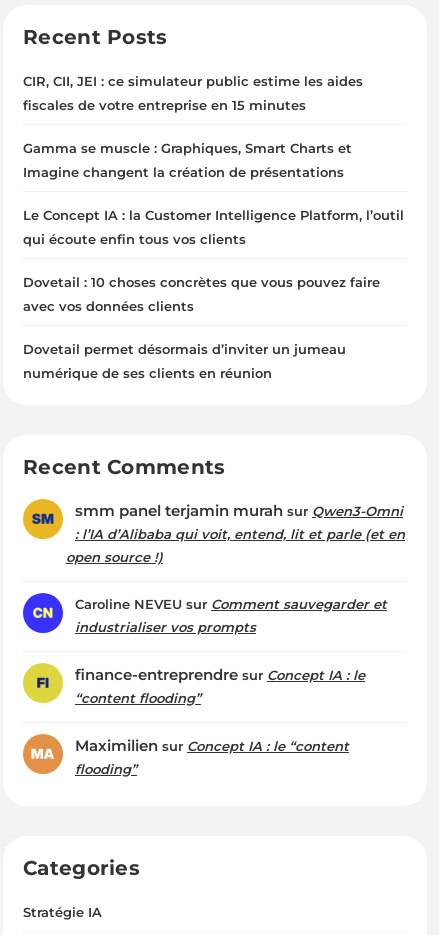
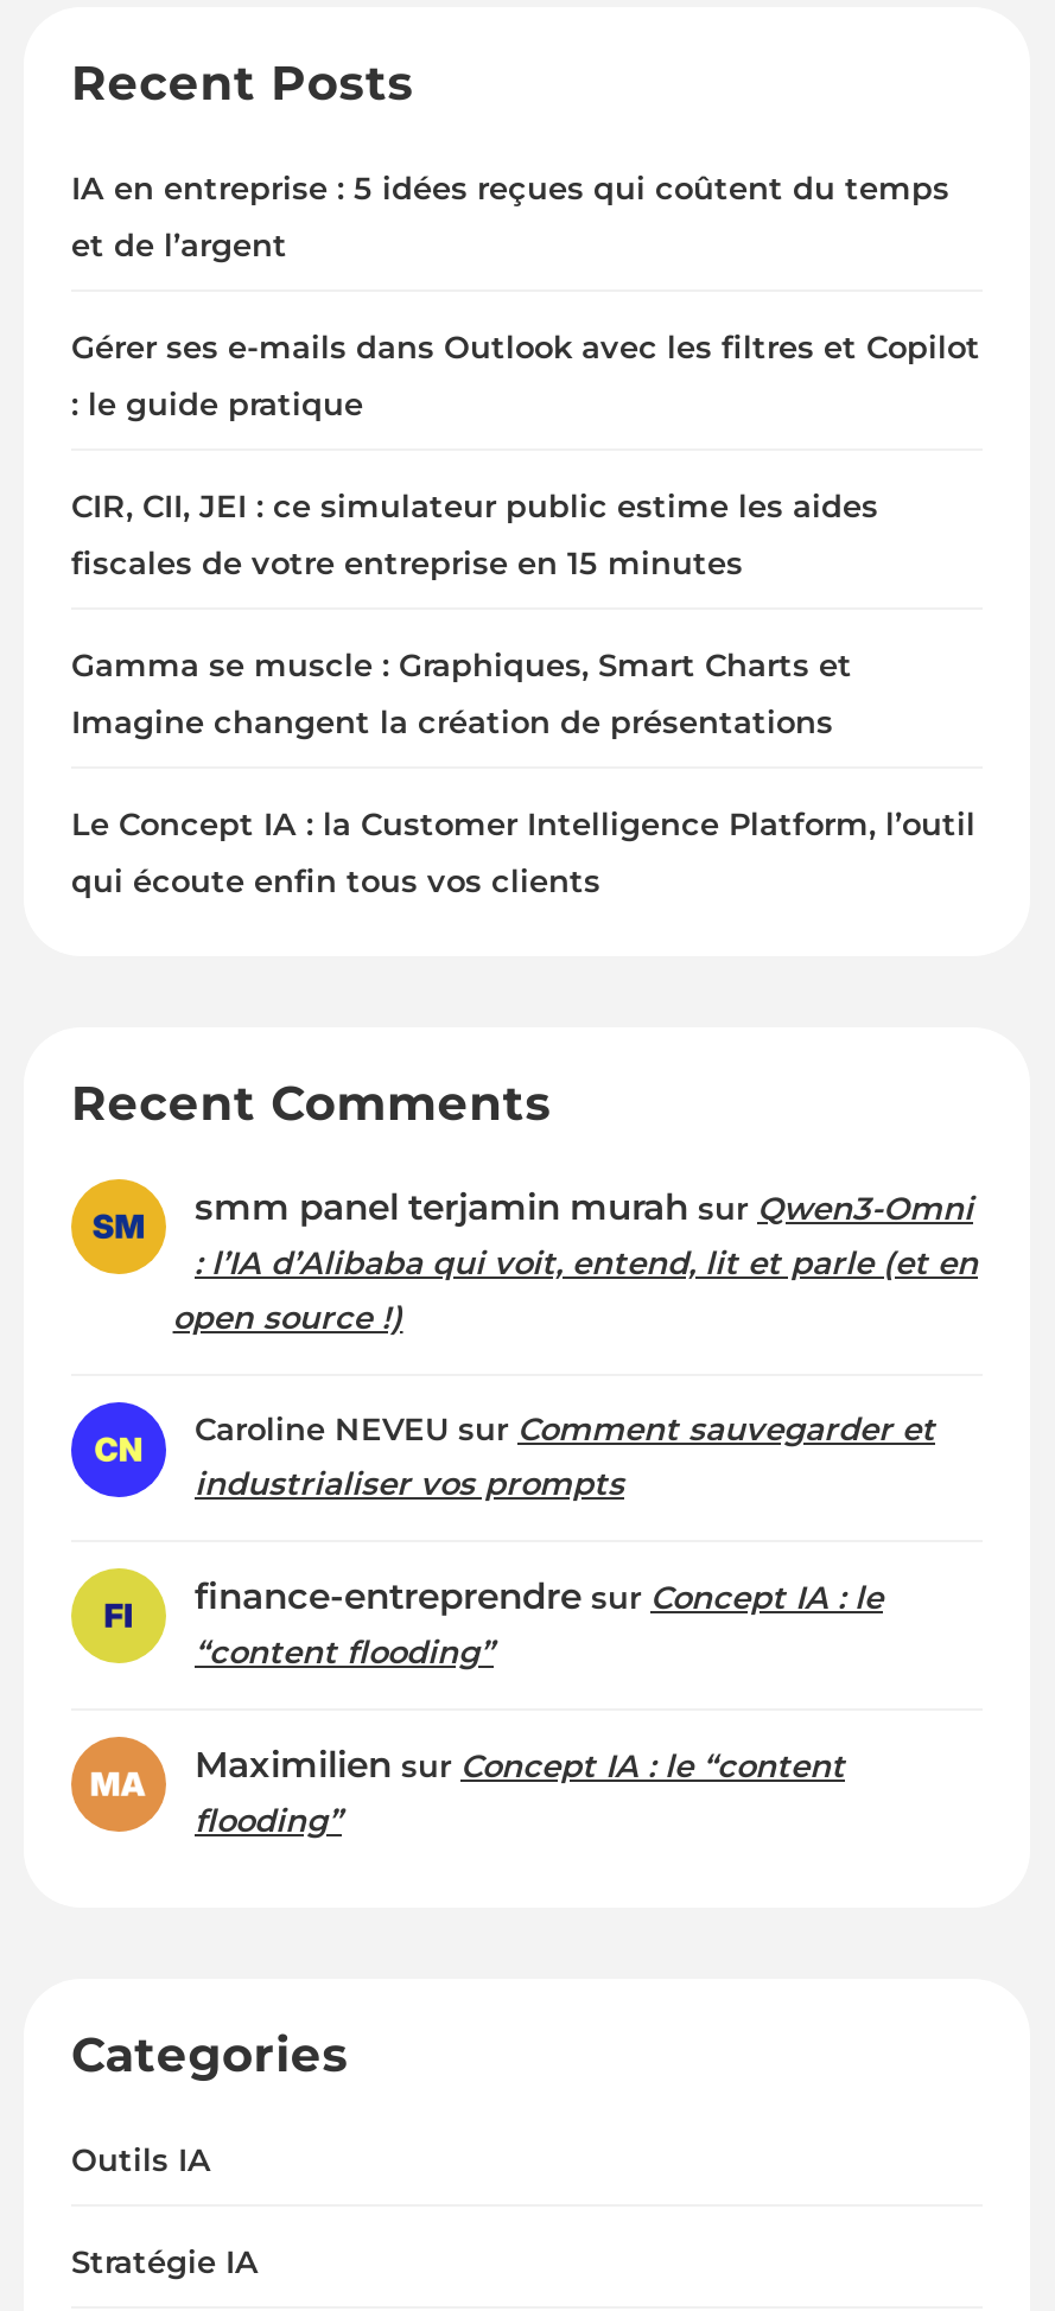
none -> [71,167,980,421] IA en entreprise : 5 idées reçues qui coûtent du temps | et de l’argent | Gérer ses e-mails dans Outlook avec les filtres et Copilot | : le guide pratique
moved [23,73,404,247] -> [71,485,975,898]: CIR, CII, JEI : ce simulateur public estime les aides | fiscales de votre entreprise en 15 minutes | Gamma se muscle : Graphiques, Smart Charts et | Imagine changent la création de présentations | Le Concept IA : la Customer Intelligence Platform, l’outil | qui écoute enfin tous vos clients
[23,274,380,381] Dovetail : 10 choses concrètes que vous pouvez faire | avec vos données clients | Dovetail permet désormais d’inviter un jumeau | numérique de ses clients en réunion -> none
none -> [71,2139,211,2177] Outils IA

